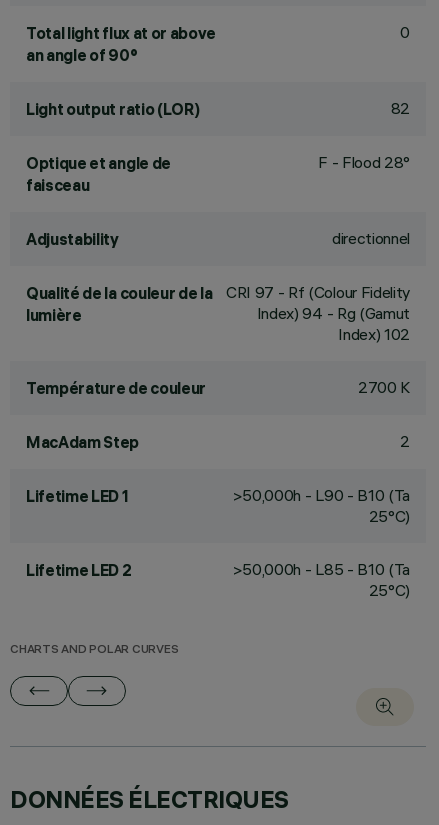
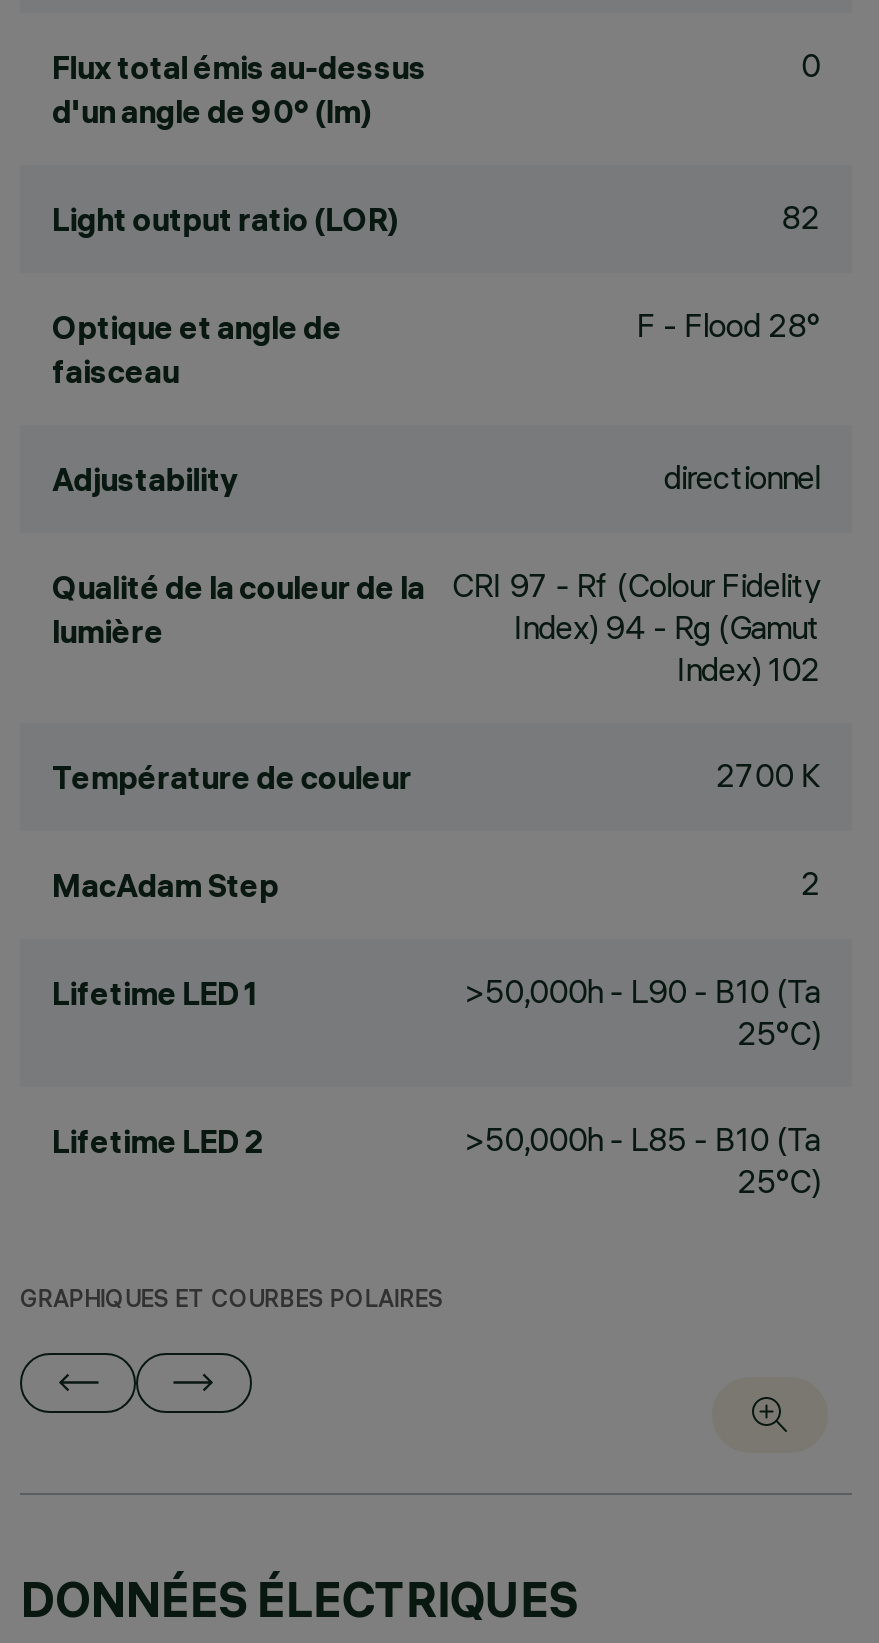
[26,23,216,65] Total light flux at or above | an angle of 90° -> [52,47,426,131] Flux total émis au-dessus | d'un angle de 90° (lm)
[10,644,178,657] CHARTS AND POLAR CURVES -> [20,1289,444,1315] GRAPHIQUES ET COURBES POLAIRES

